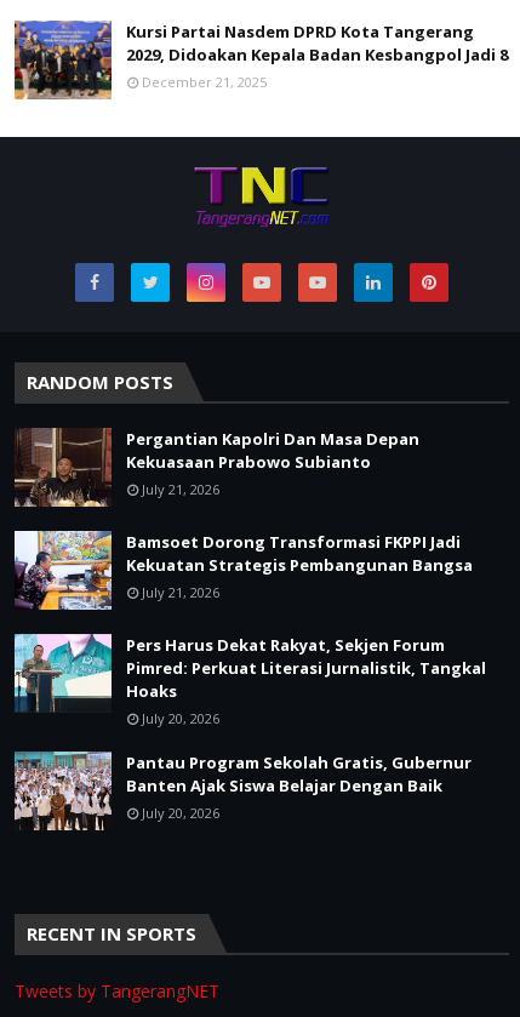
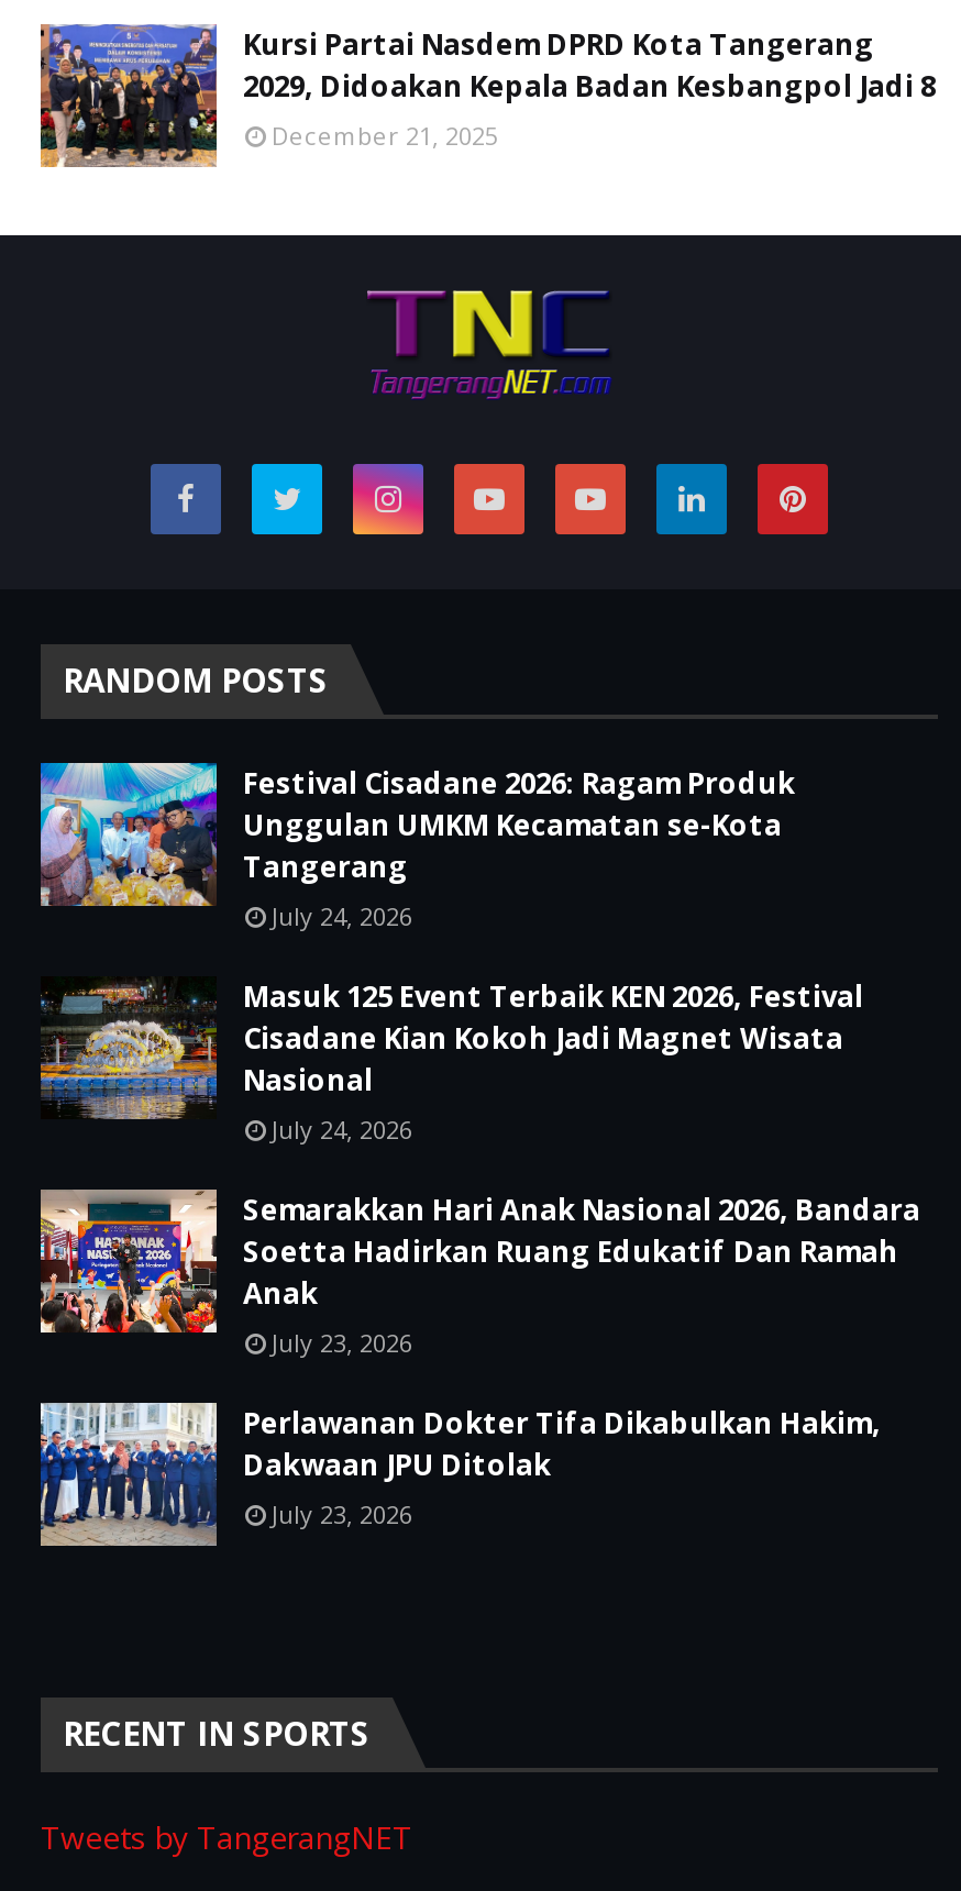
[15,427,419,508] [image] | Pergantian Kapolri Dan Masa Depan | Kekuasaan Prabowo Subianto | July 21, 2026 -> [38,761,795,932] [image] | Festival Cisadane 2026: Ragam Produk | Unggulan UMKM Kecamatan se-Kota | Tangerang | July 24, 2026
[13,530,473,611] [image] | Bamsoet Dorong Transformasi FKPPI Jadi | Kekuatan Strategis Pembangunan Bangsa | July 21, 2026 -> [41,976,863,1146] [image] | Masuk 125 Event Terbaik KEN 2026, Festival | Cisadane Kian Kokoh Jadi Magnet Wisata | Nasional | July 24, 2026
[13,633,486,727] [image] | Pers Harus Dekat Rakyat, Sekjen Forum | Pimred: Perkuat Literasi Jurnalistik, Tangkal | Hoaks | July 20, 2026 -> [38,1187,920,1359] [image] | Semarakkan Hari Anak Nasional 2026, Bandara | Soetta Hadirkan Ruang Edukatif Dan Ramah | Anak | July 23, 2026
[13,750,472,830] [image] | Pantau Program Sekolah Gratis, Gubernur | Banten Ajak Siswa Belajar Dengan Baik | July 20, 2026 -> [38,1401,881,1548] [image] | Perlawanan Dokter Tifa Dikabulkan Hakim, | Dakwaan JPU Ditolak | July 23, 2026

